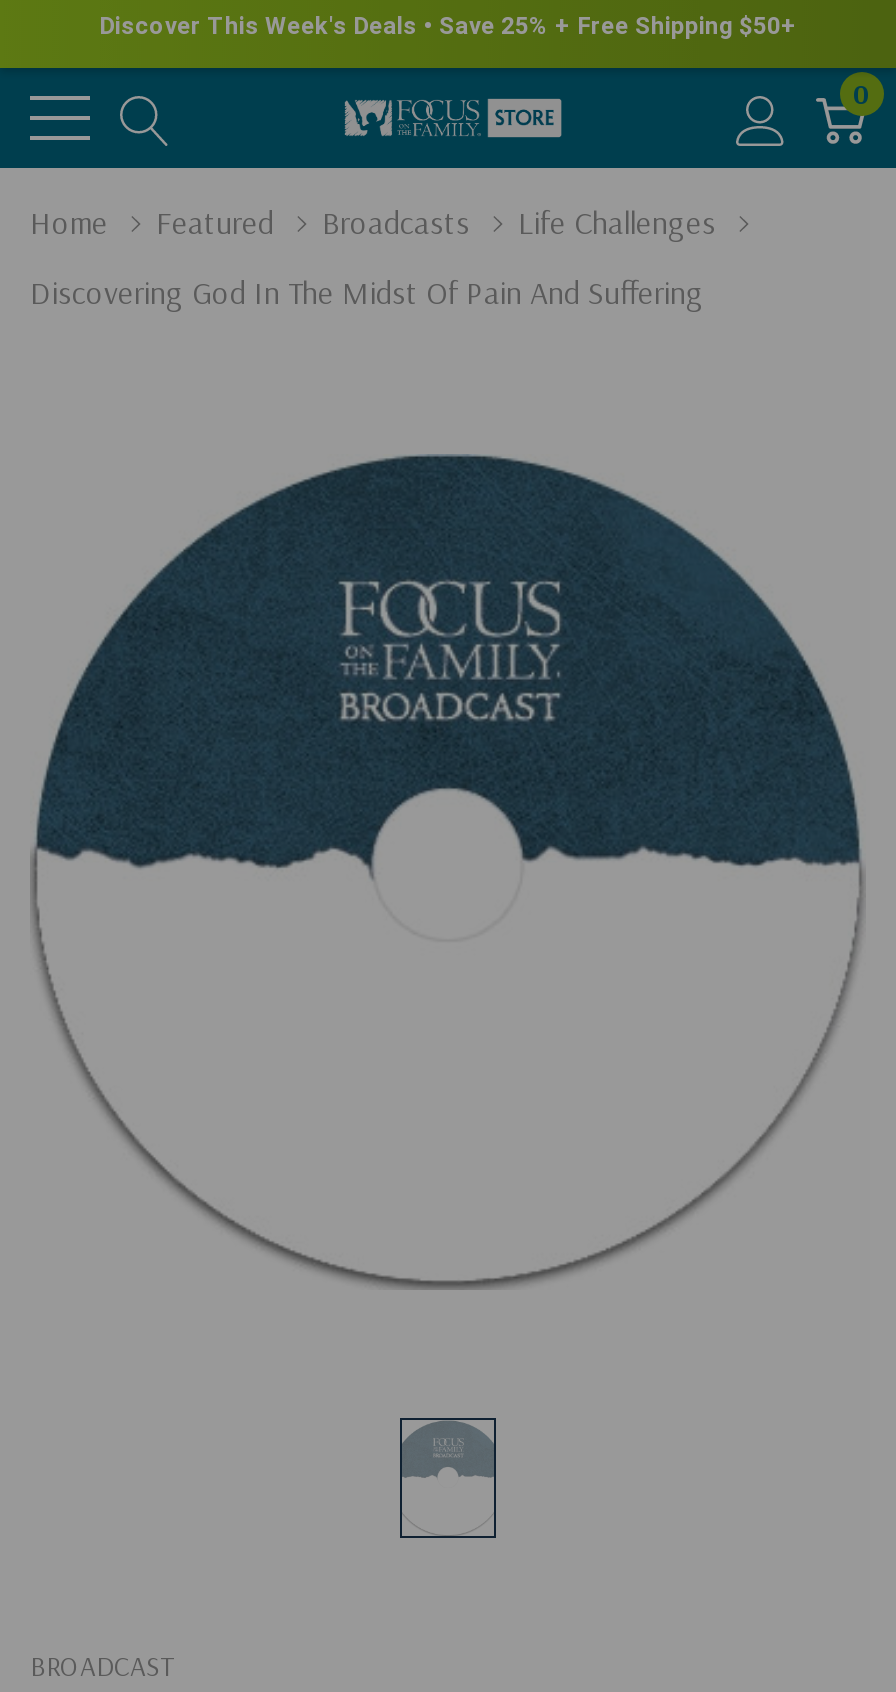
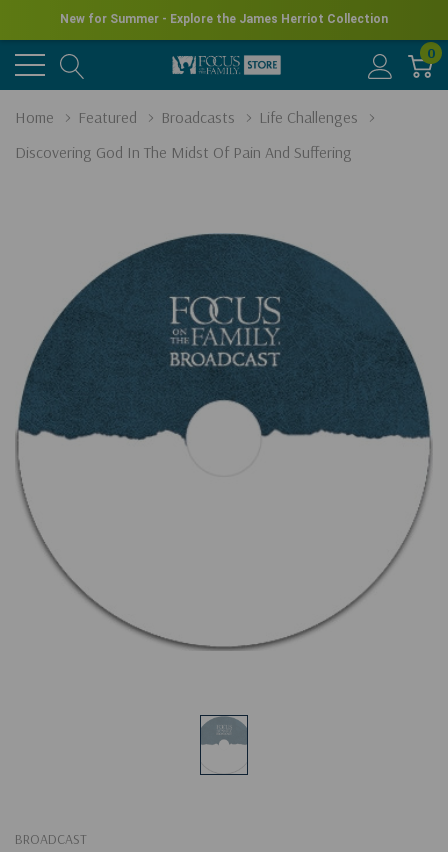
[99,12,797,40] Discover This Week's Deals • Save 25% + Free Shipping $50+ -> [60,12,388,26] New for Summer - Explore the James Herriot Collection

